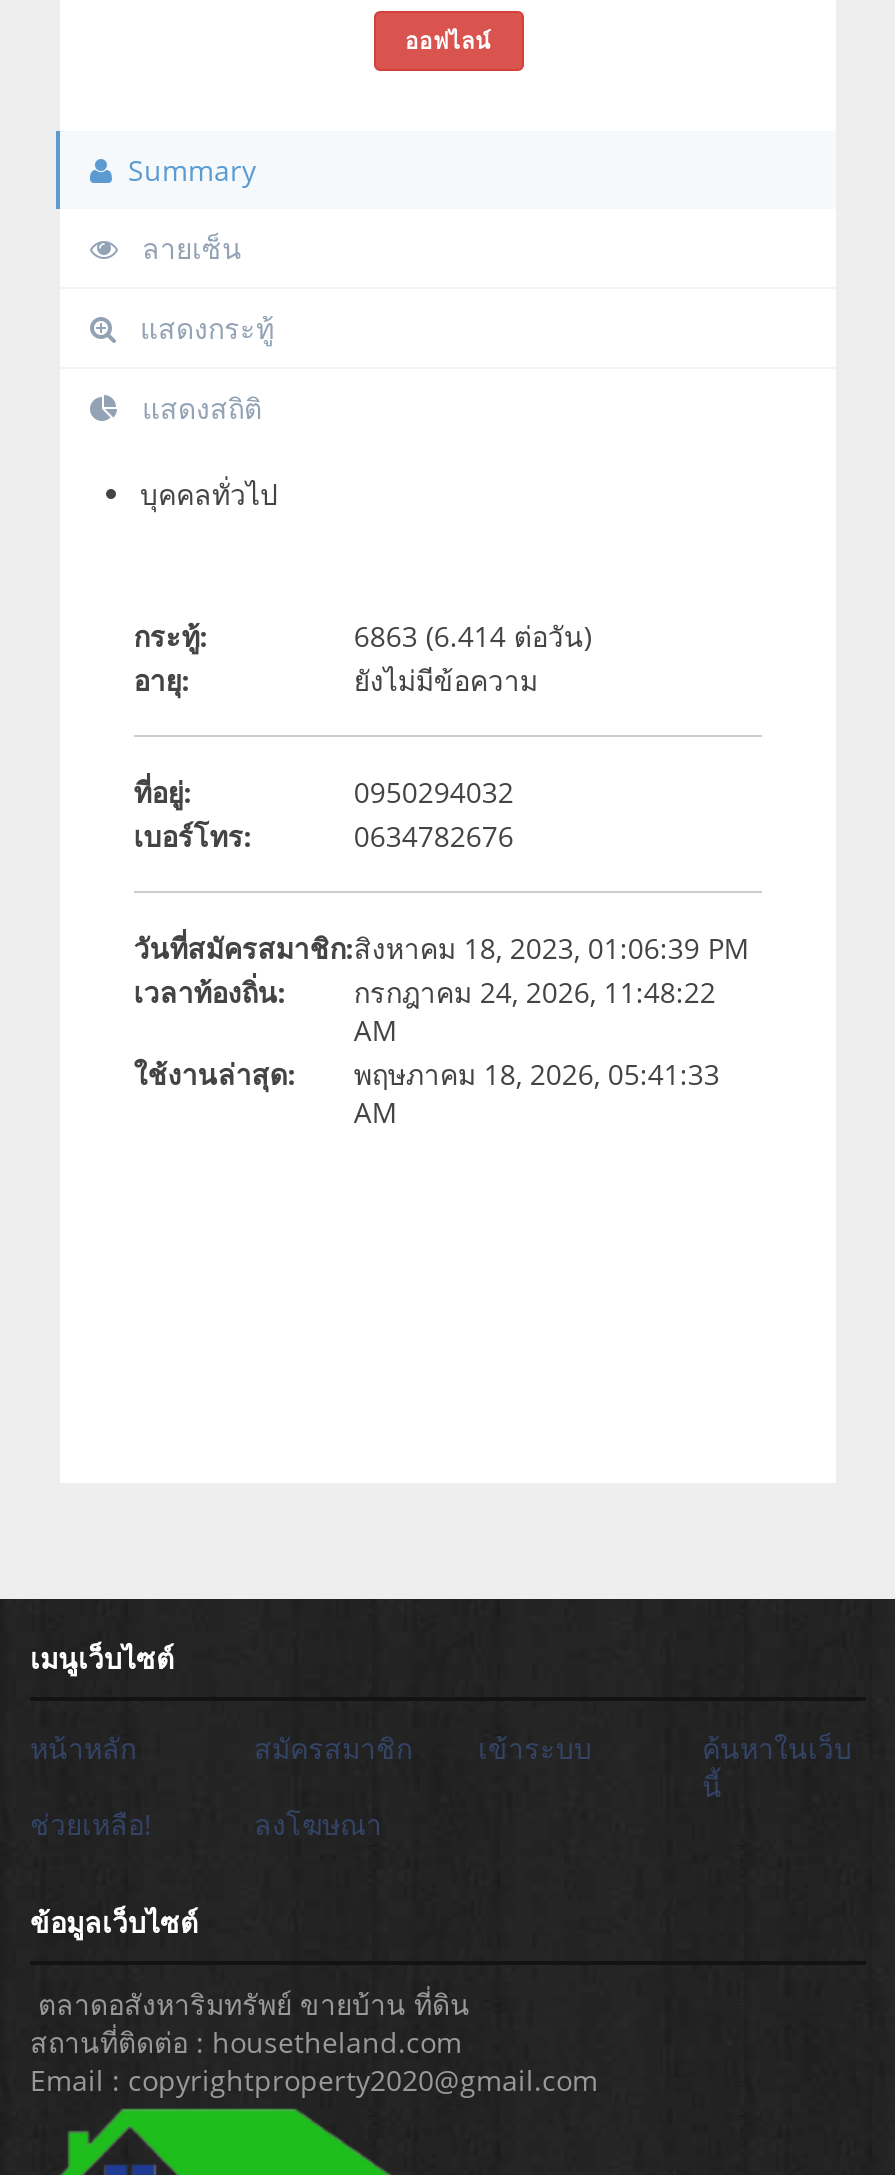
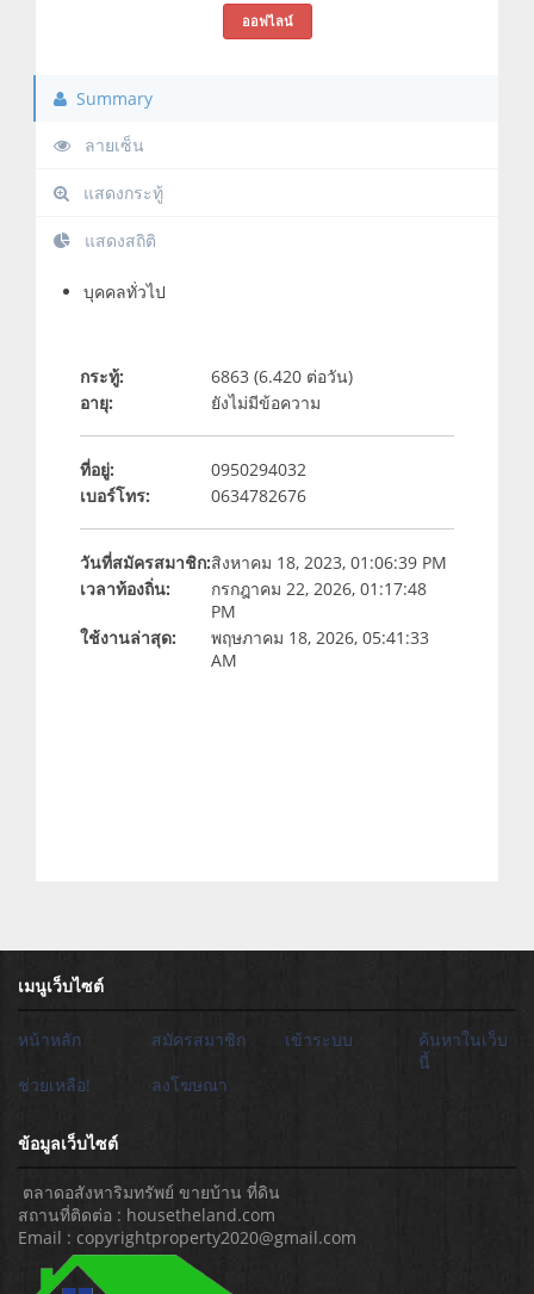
[354,618,592,656] 6863 (6.414 ต่อวัน) -> [211,366,353,388] 6863 (6.420 ต่อวัน)
[354,974,716,1050] กรกฎาคม 24, 2026, 11:48:22 | AM -> [211,578,426,623] กรกฎาคม 22, 2026, 01:17:48 | PM

